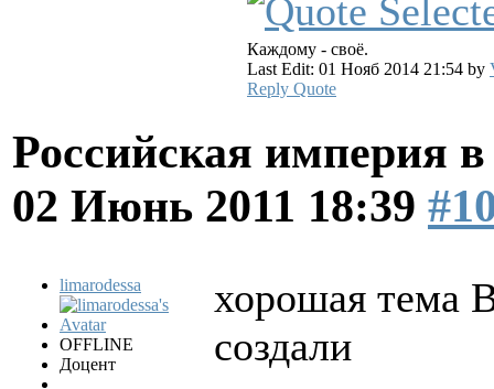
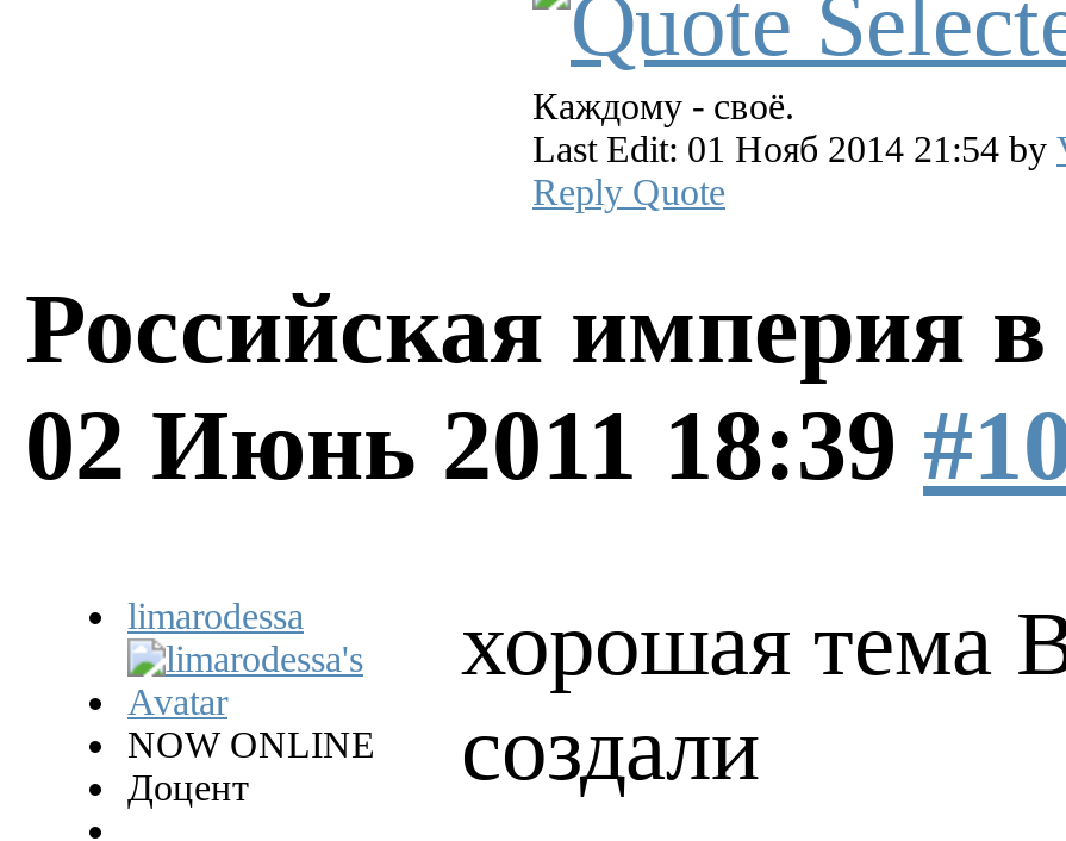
[60,335,133,354] OFFLINE -> [127,724,375,765] NOW ONLINE

